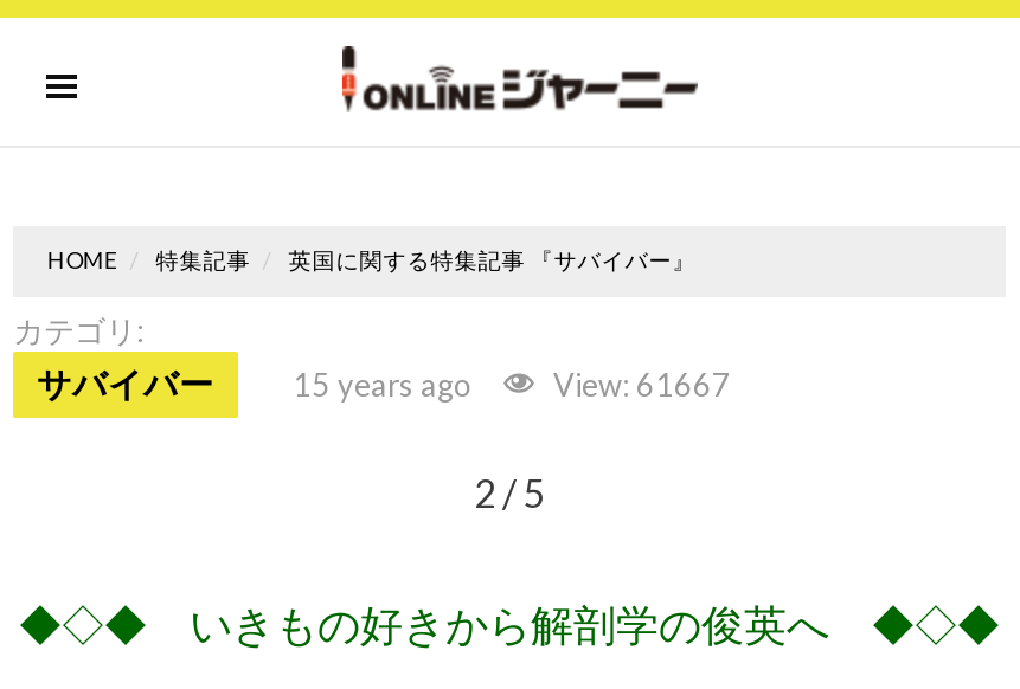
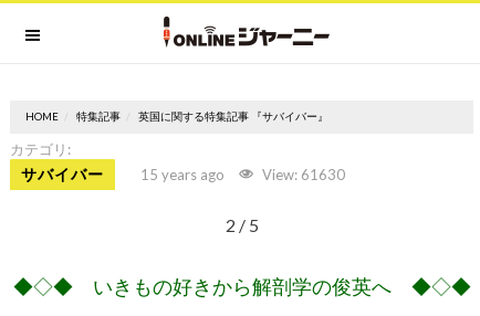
[553,365,731,403] View: 61667 -> [262,165,345,183] View: 61630

